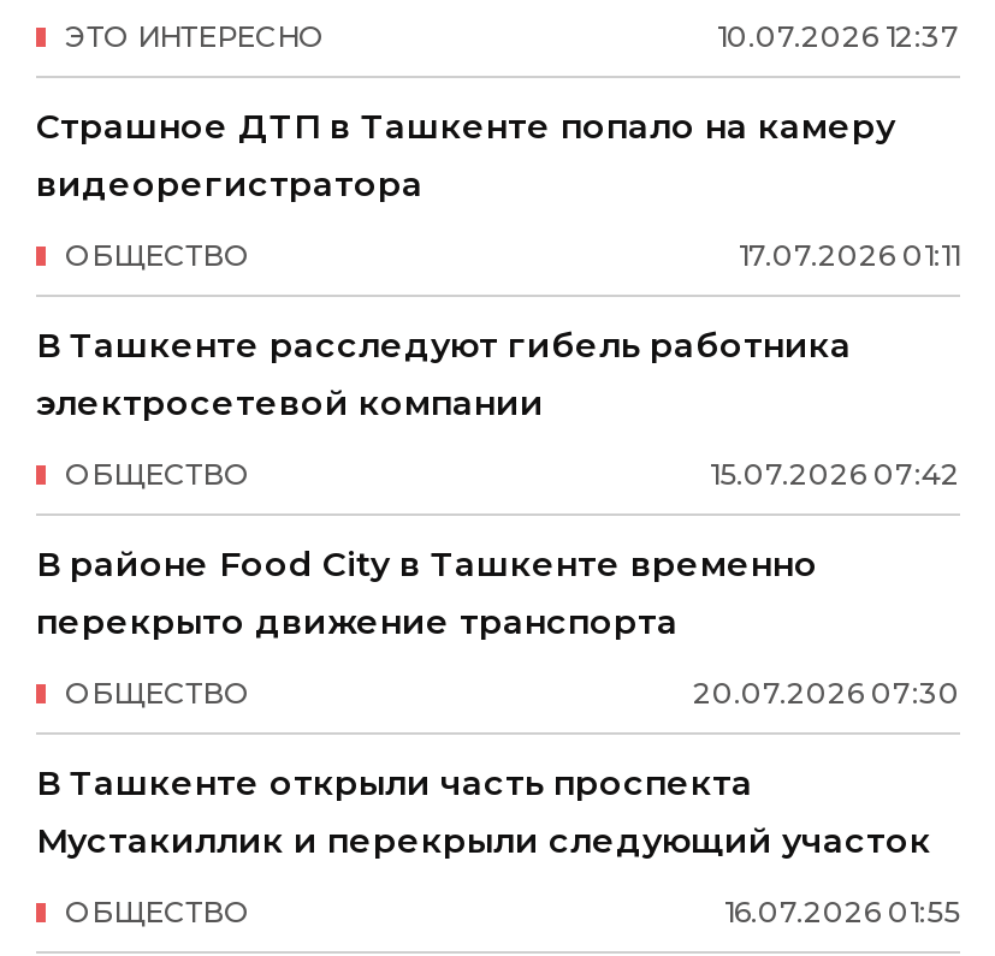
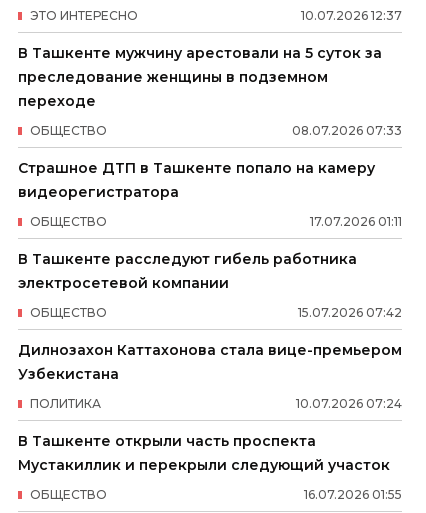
none -> [18,44,402,138] В Ташкенте мужчину арестовали на 5 суток за | преследование женщины в подземном | переходе | 08.07.2026 07:33 | ОБЩЕСТВО
[36,542,818,643] В районе Food City в Ташкенте временно | перекрыто движение транспорта -> [18,341,402,383] Дилнозахон Каттахонова стала вице-премьером | Узбекистана
[65,674,960,710] 20.07.2026 07:30 | ОБЩЕСТВО -> [30,396,402,411] 10.07.2026 07:24 | ПОЛИТИКА

